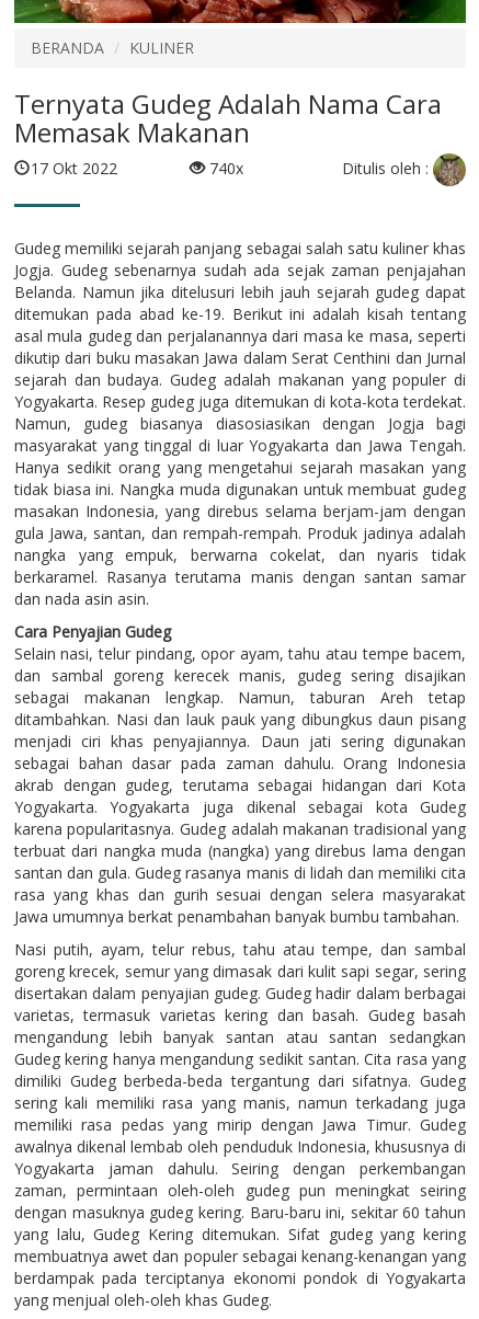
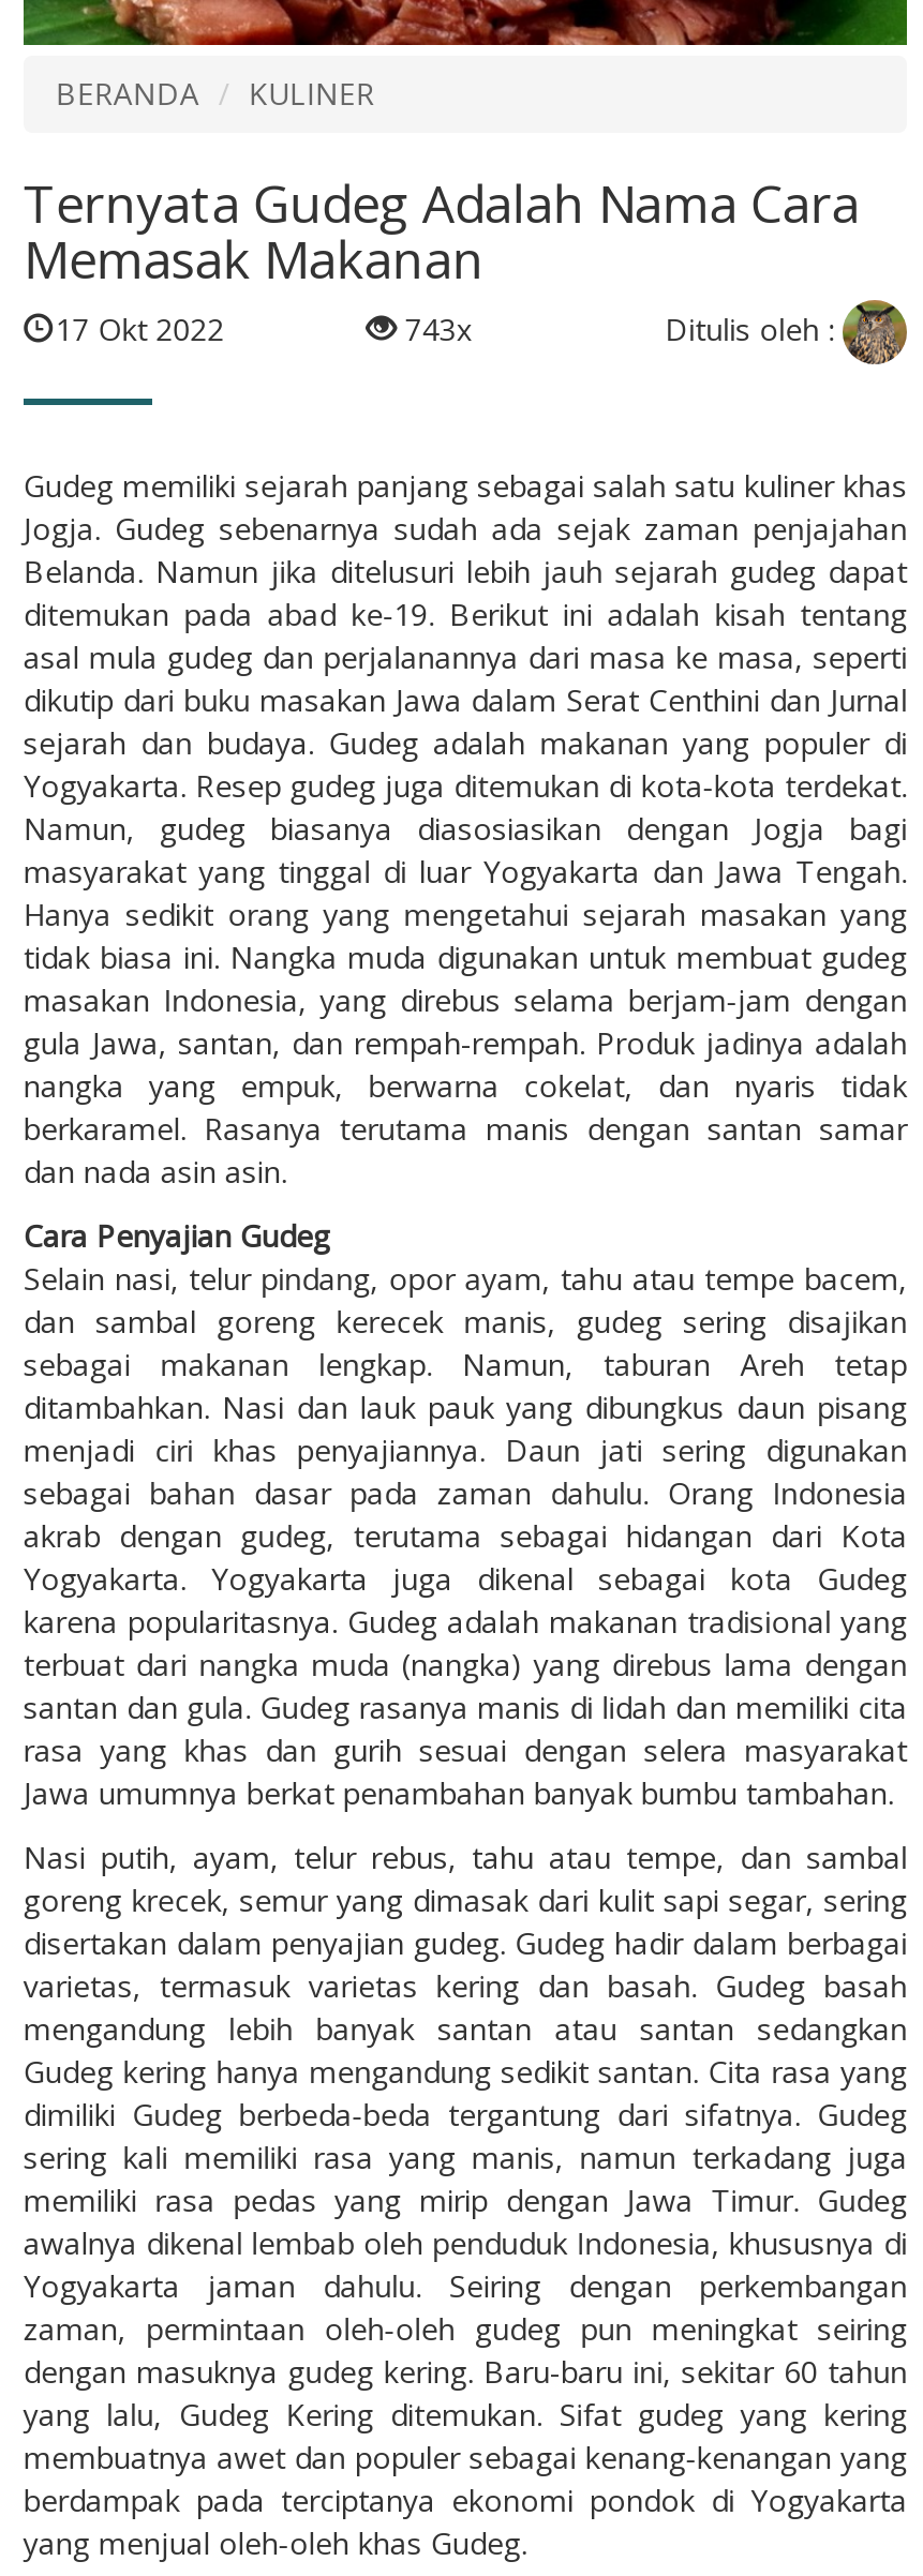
[205,158,243,179] 740x -> [396,309,471,350] 743x

